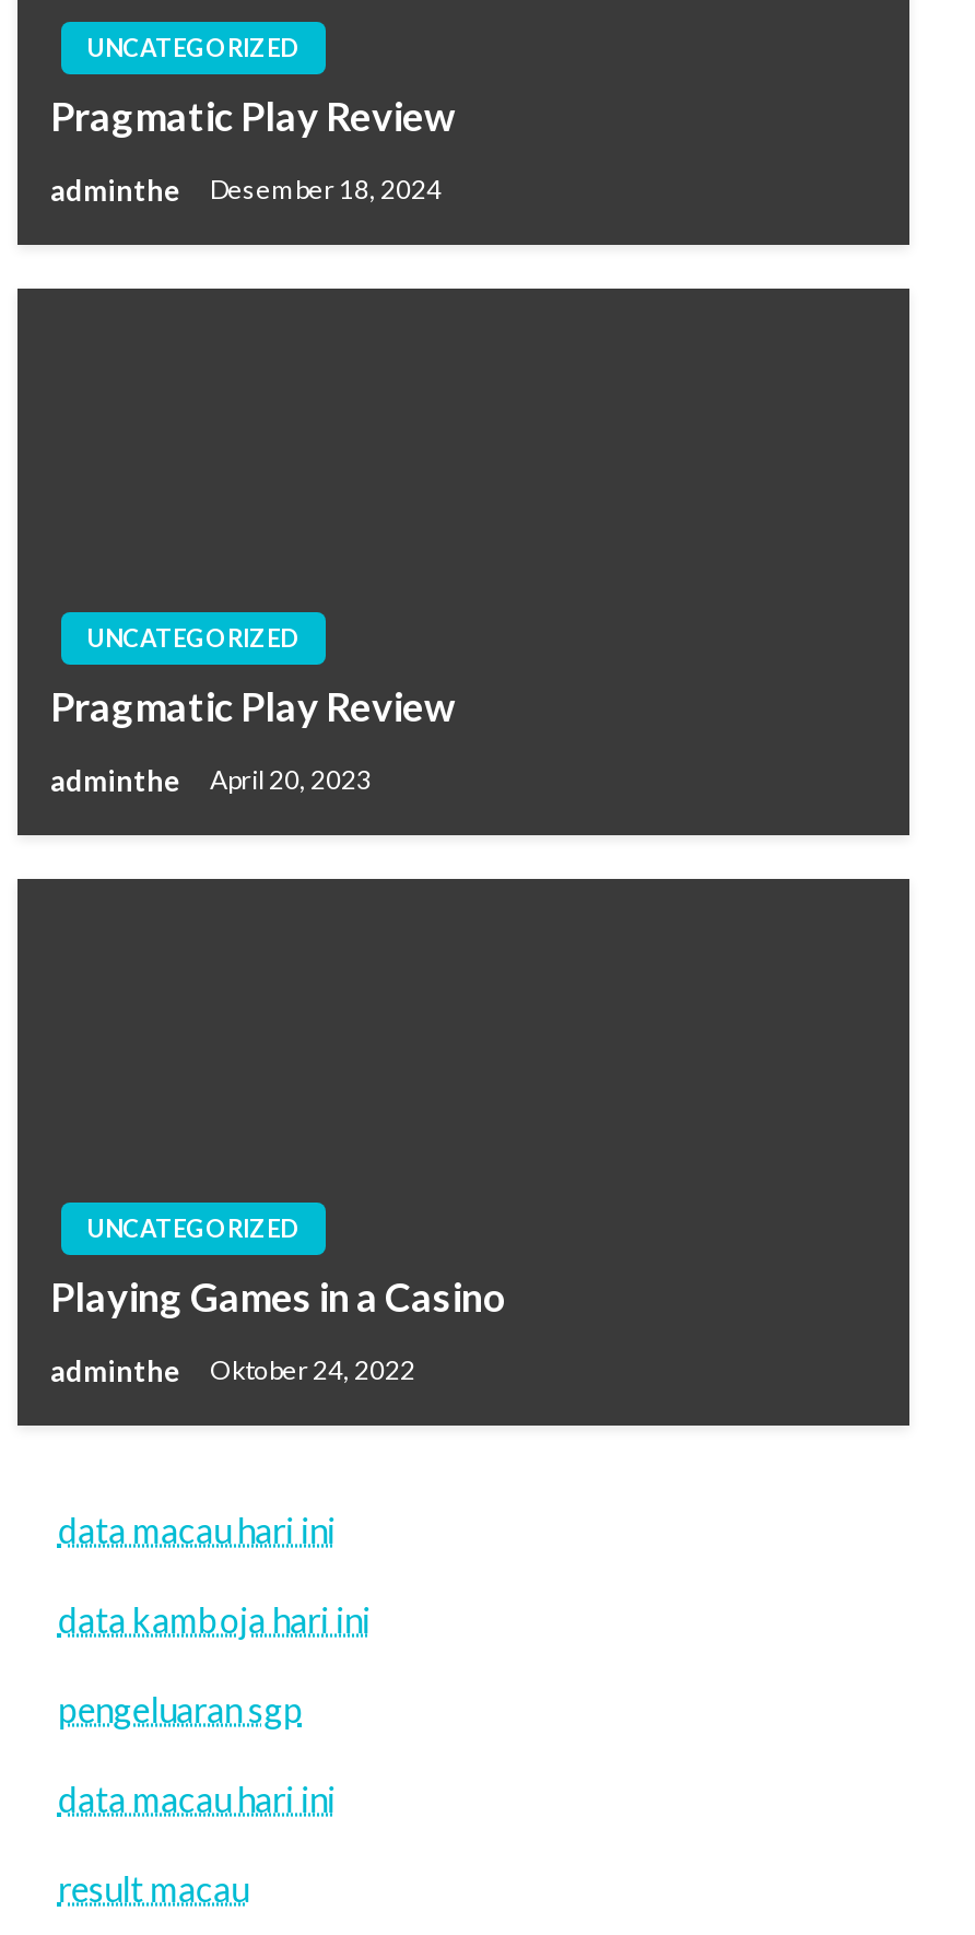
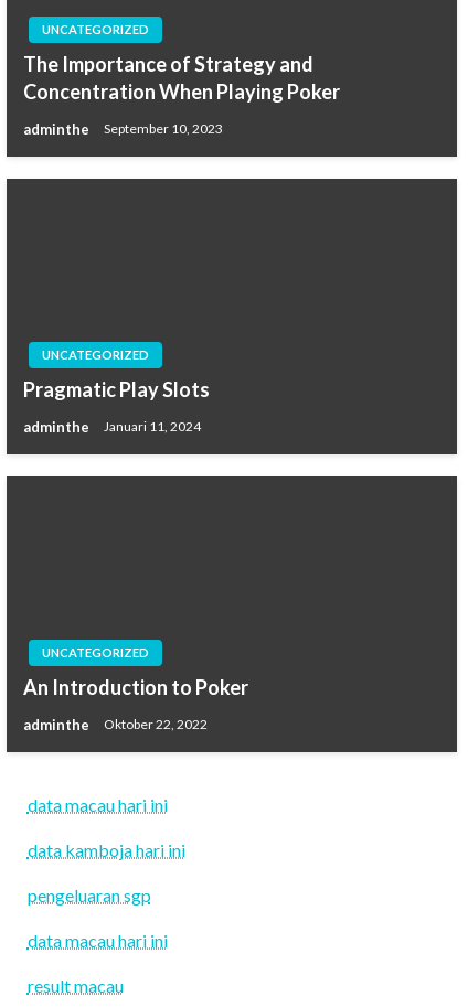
[50,92,455,140] Pragmatic Play Review -> [23,52,340,104] The Importance of Strategy and | Concentration When Playing Poker
[50,173,442,208] adminthe Desember 18, 2024 -> [23,120,223,138] adminthe September 10, 2023
[50,682,455,730] Pragmatic Play Review -> [23,377,210,401] Pragmatic Play Slots
[50,763,372,798] adminthe April 20, 2023 -> [23,418,201,436] adminthe Januari 11, 2024
[50,1273,507,1321] Playing Games in a Casino -> [23,675,248,699] An Introduction to Poker
[50,1353,415,1388] adminthe Oktober 24, 2022 -> [23,716,208,733] adminthe Oktober 22, 2022

